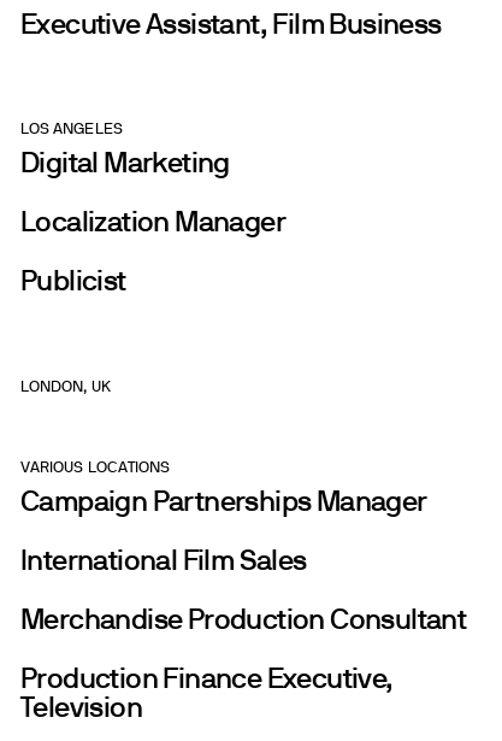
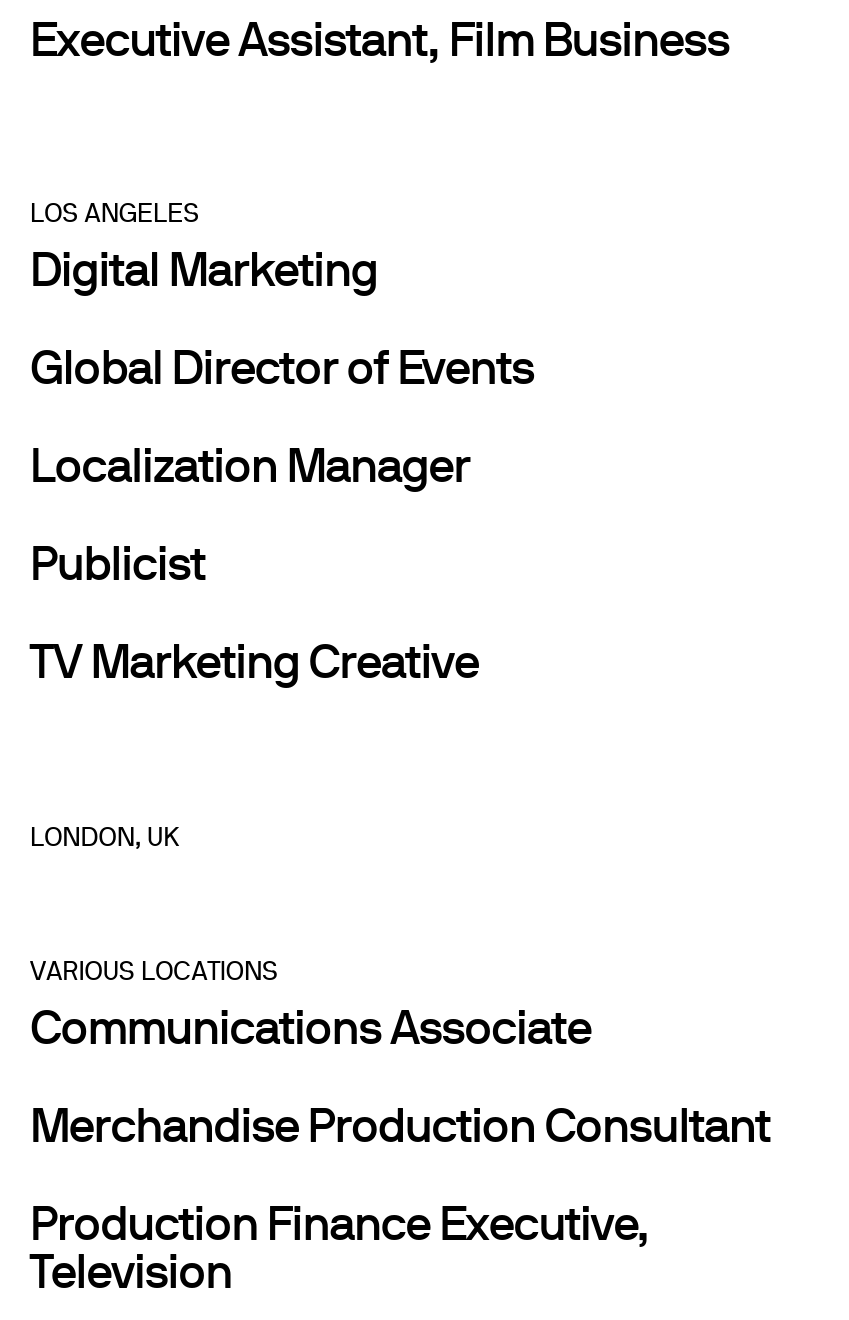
none -> [30,339,534,395] Global Director of Events
none -> [30,633,479,689] TV Marketing Creative
moved [20,376,170,475] -> [30,820,278,985]: LONDON, UK | VARIOUS LOCATIONS
[20,483,427,575] Campaign Partnerships Manager | International Film Sales -> [30,997,591,1053] Communications Associate

